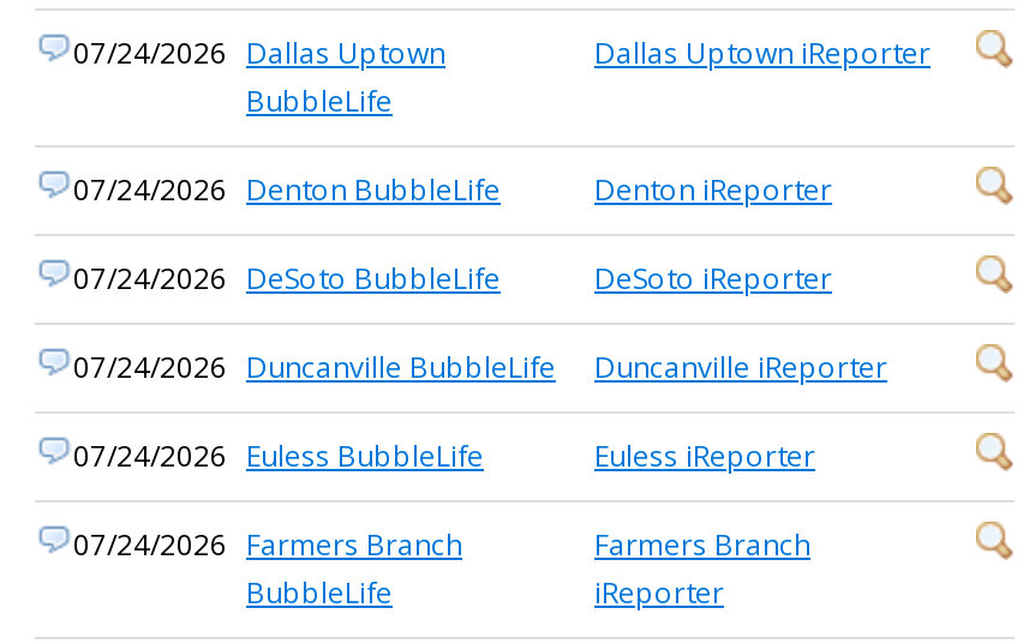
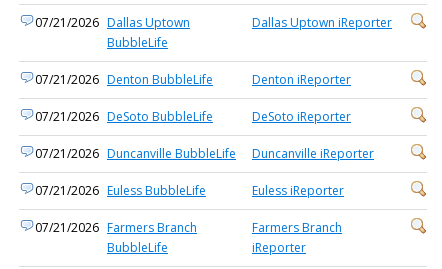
[73,32,445,73] 07/24/2026 Dallas Uptown -> [35,14,190,31] 07/21/2026 Dallas Uptown
[73,169,501,210] 07/24/2026 Denton BubbleLife -> [35,71,213,88] 07/21/2026 Denton BubbleLife
[73,258,501,299] 07/24/2026 DeSoto BubbleLife -> [35,108,213,125] 07/21/2026 DeSoto BubbleLife
[73,347,556,387] 07/24/2026 Duncanville BubbleLife -> [35,145,236,162] 07/21/2026 Duncanville BubbleLife
[73,435,484,476] 07/24/2026 Euless BubbleLife -> [35,182,206,199] 07/21/2026 Euless BubbleLife
[73,524,462,565] 07/24/2026 Farmers Branch -> [35,219,197,236] 07/21/2026 Farmers Branch

